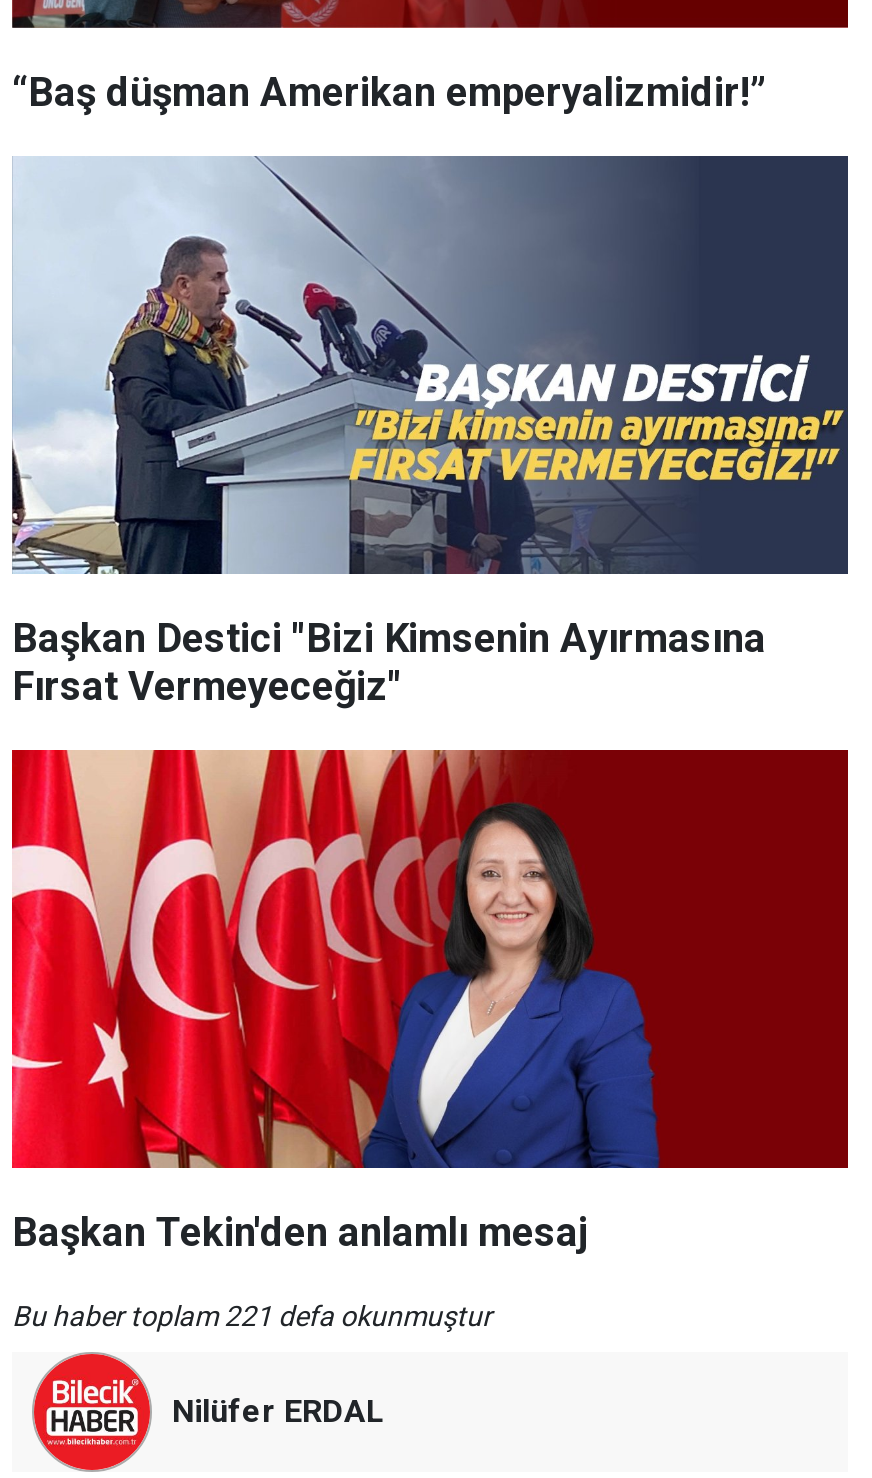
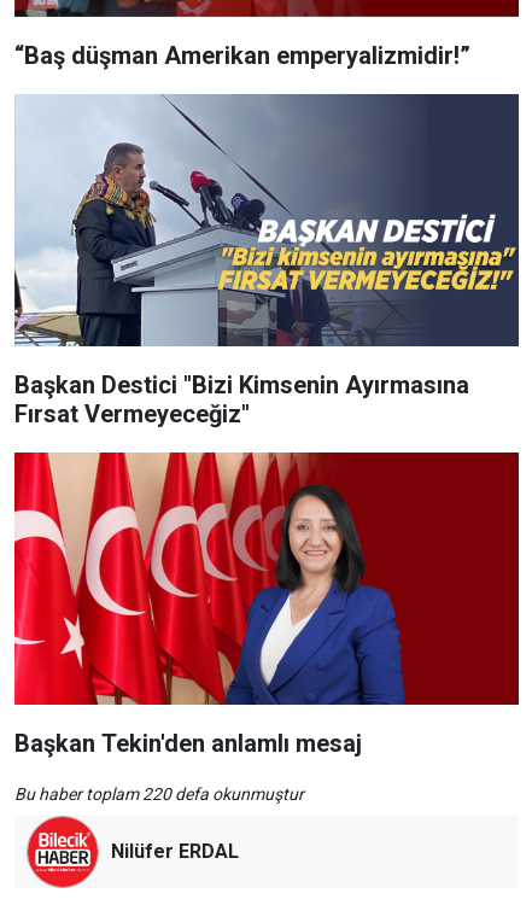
[12,1300,492,1332] Bu haber toplam 221 defa okunmuştur -> [14,784,304,803] Bu haber toplam 220 defa okunmuştur

